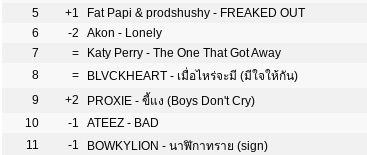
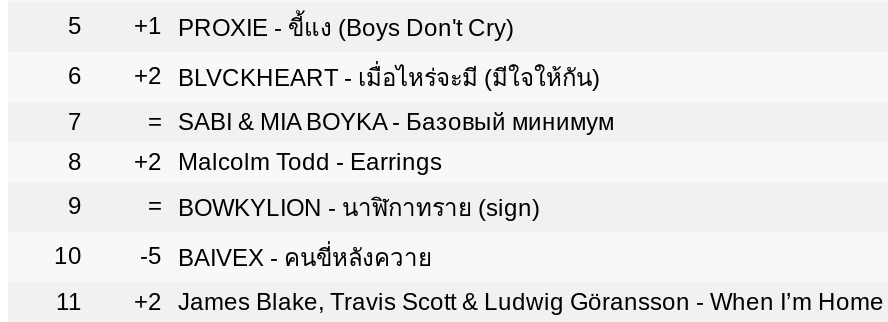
[65,6,305,20] +1 Fat Papi & prodshushy - FREAKED OUT -> [134,12,514,42] +1 PROXIE - ขี้แง (Boys Don't Cry)
[68,26,162,40] -2 Akon - Lonely -> [134,62,600,92] +2 BLVCKHEART - เมื่อไหร่จะมี (มีใจให้กัน)
[72,46,281,60] = Katy Perry - The One That Got Away -> [148,108,614,136] = SABI & MIA BOYKA - Базовый минимум
[72,68,298,83] = BLVCKHEART - เมื่อไหร่จะมี (มีใจให้กัน) -> [134,148,442,176] +2 Malcolm Todd - Earrings
[65,93,255,108] +2 PROXIE - ขี้แง (Boys Don't Cry) -> [148,192,540,222] = BOWKYLION - นาฬิกาทราย (sign)
[68,116,159,130] -1 ATEEZ - BAD -> [140,242,432,272] -5 BAIVEX - คนขี่หลังควาย
[68,138,268,153] -1 BOWKYLION - นาฬิกาทราย (sign) -> [134,288,884,316] +2 James Blake, Travis Scott & Ludwig Göransson - When I’m Home

